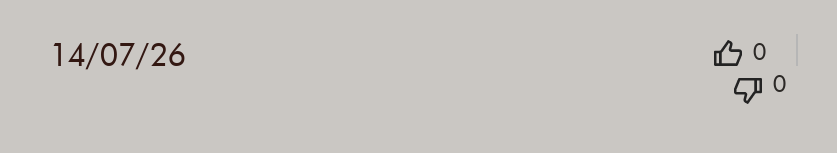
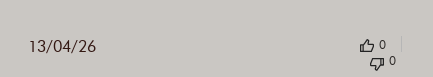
[50,32,186,74] 14/07/26 -> [28,34,96,55] 13/04/26

